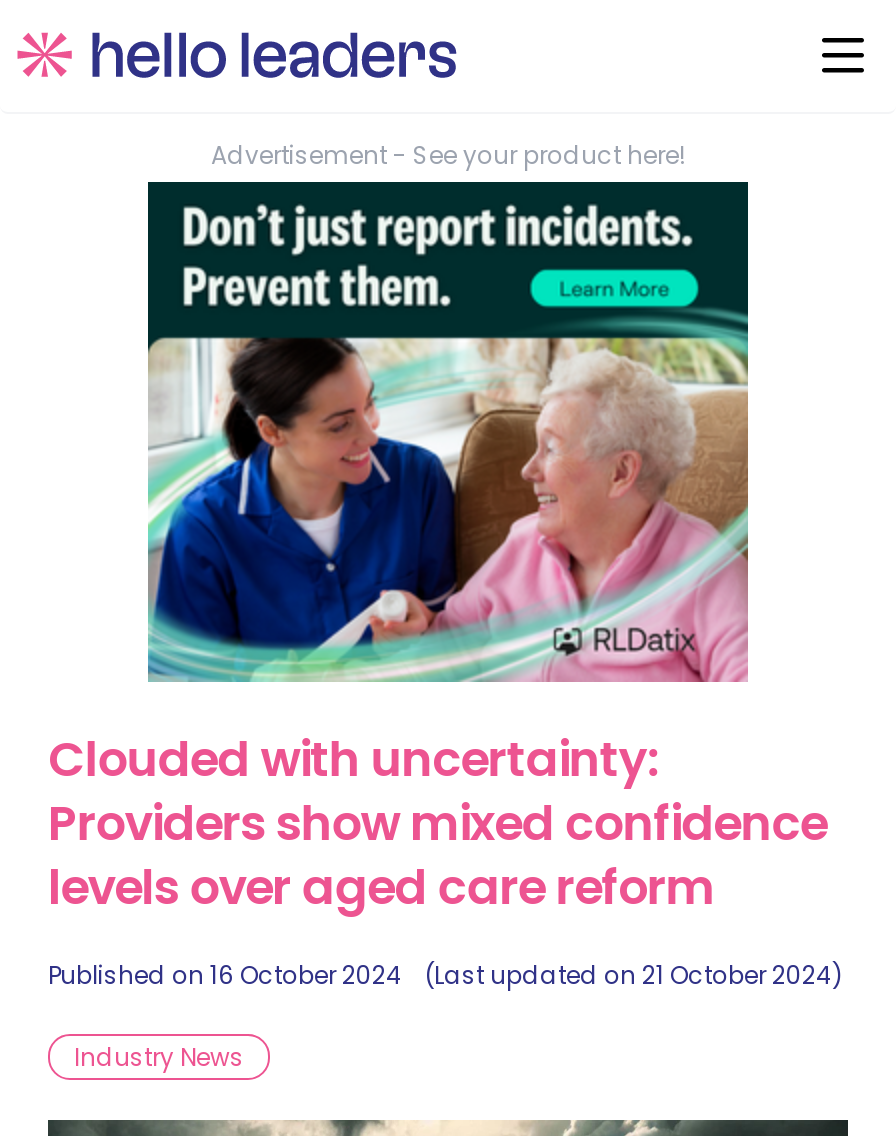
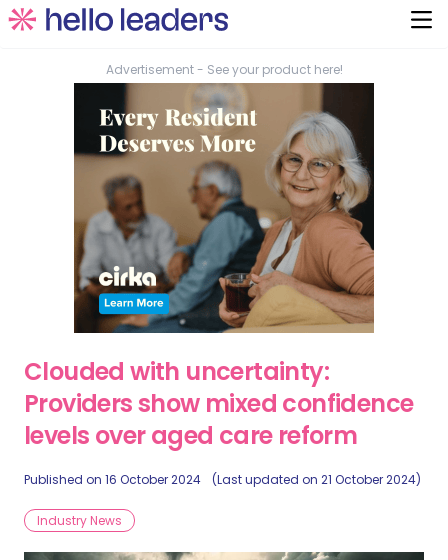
[146,180,750,684] [image] -> [73,82,375,334] [image]

